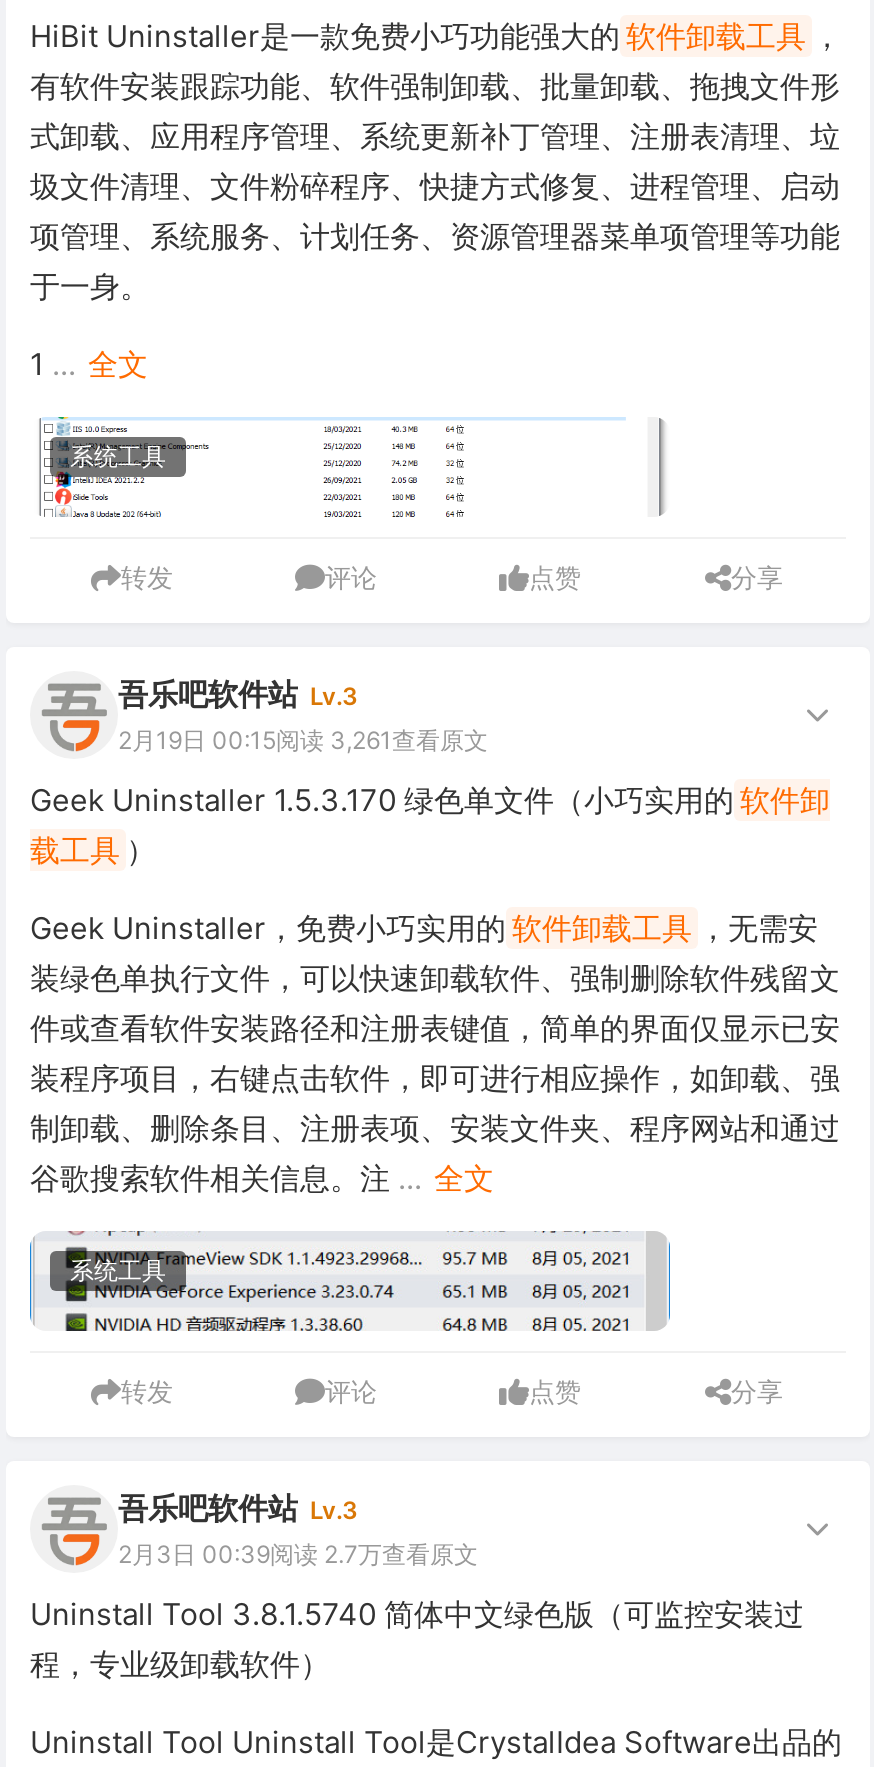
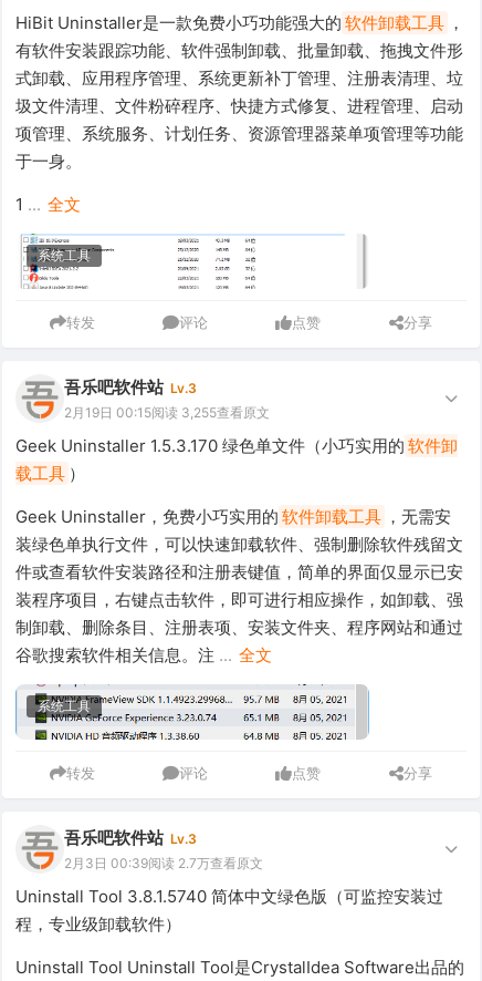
[118,725,488,755] 2月19日 00:15阅读 3,261查看原文 -> [64,404,270,421] 2月19日 00:15阅读 3,255查看原文

